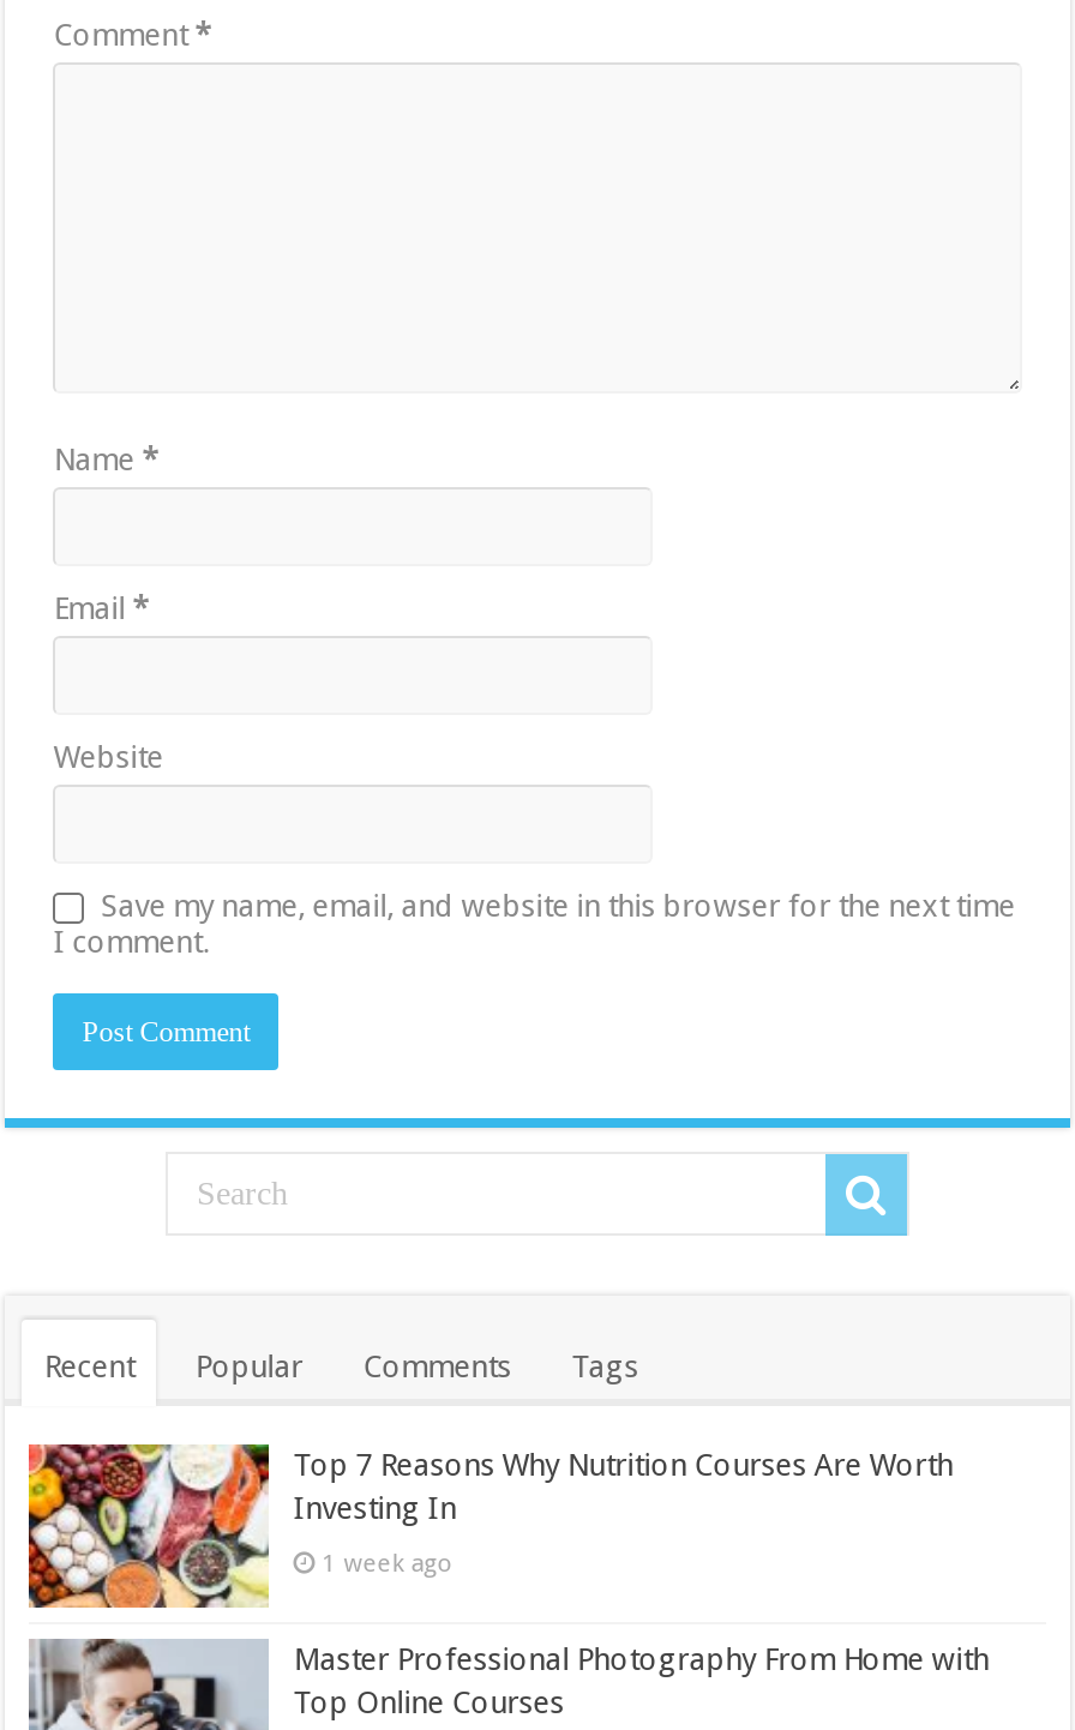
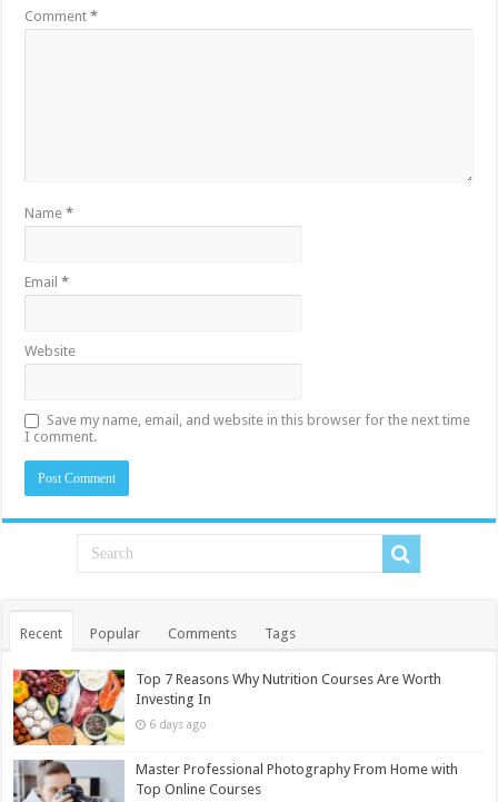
[322,1546,454,1575] 1 week ago -> [149,717,207,730] 6 days ago

